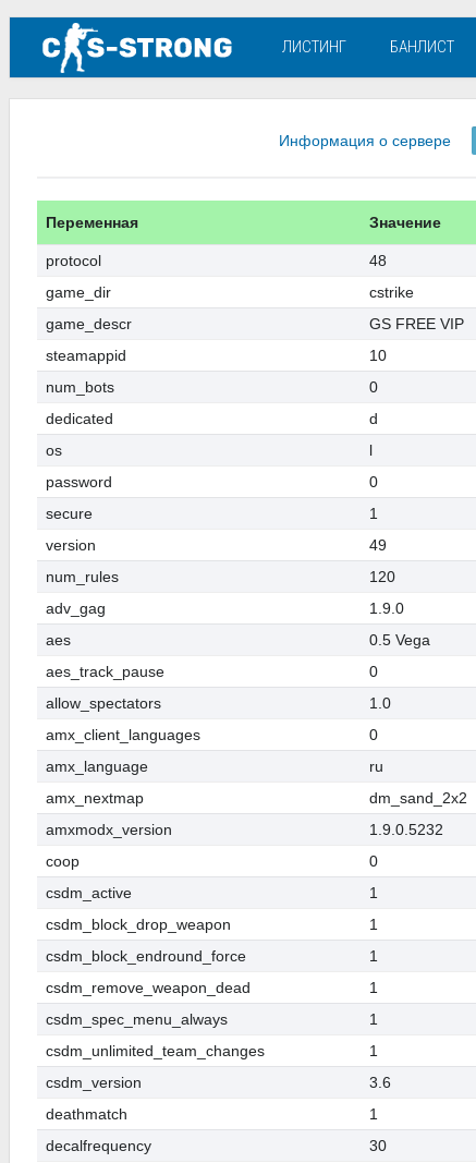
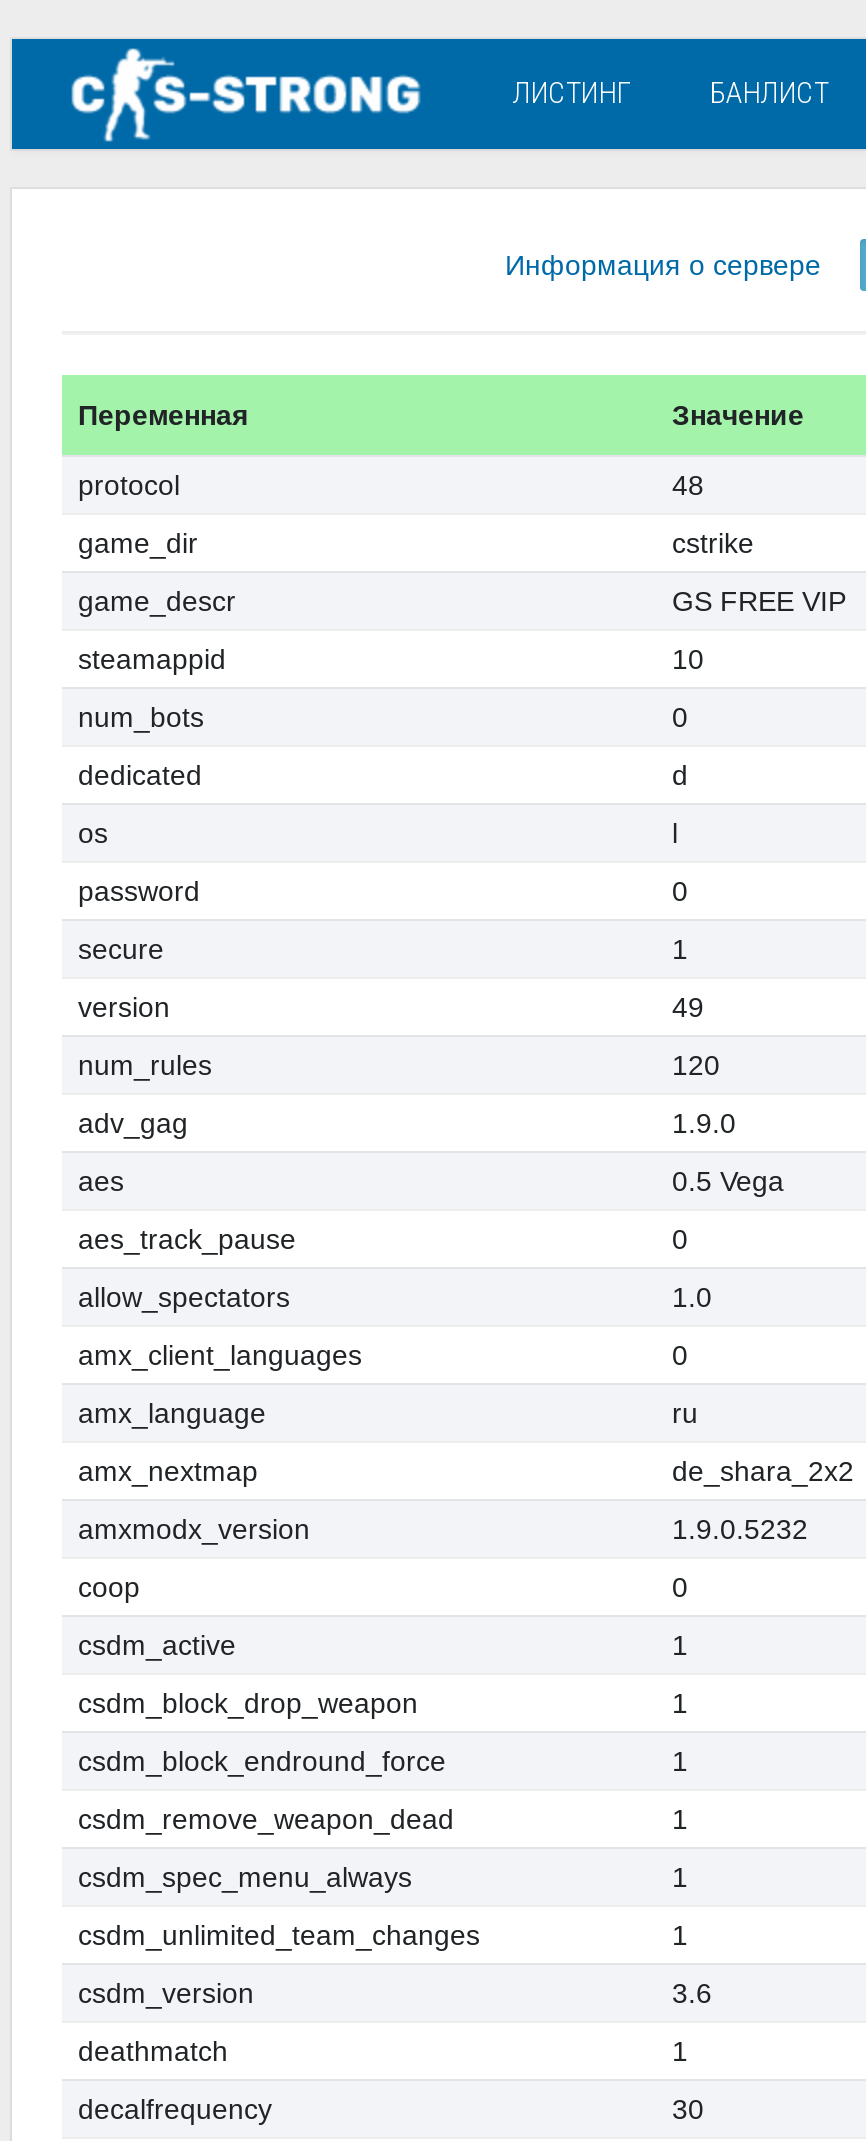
[369,789,467,807] dm_sand_2x2 -> [672,1455,854,1487] de_shara_2x2

